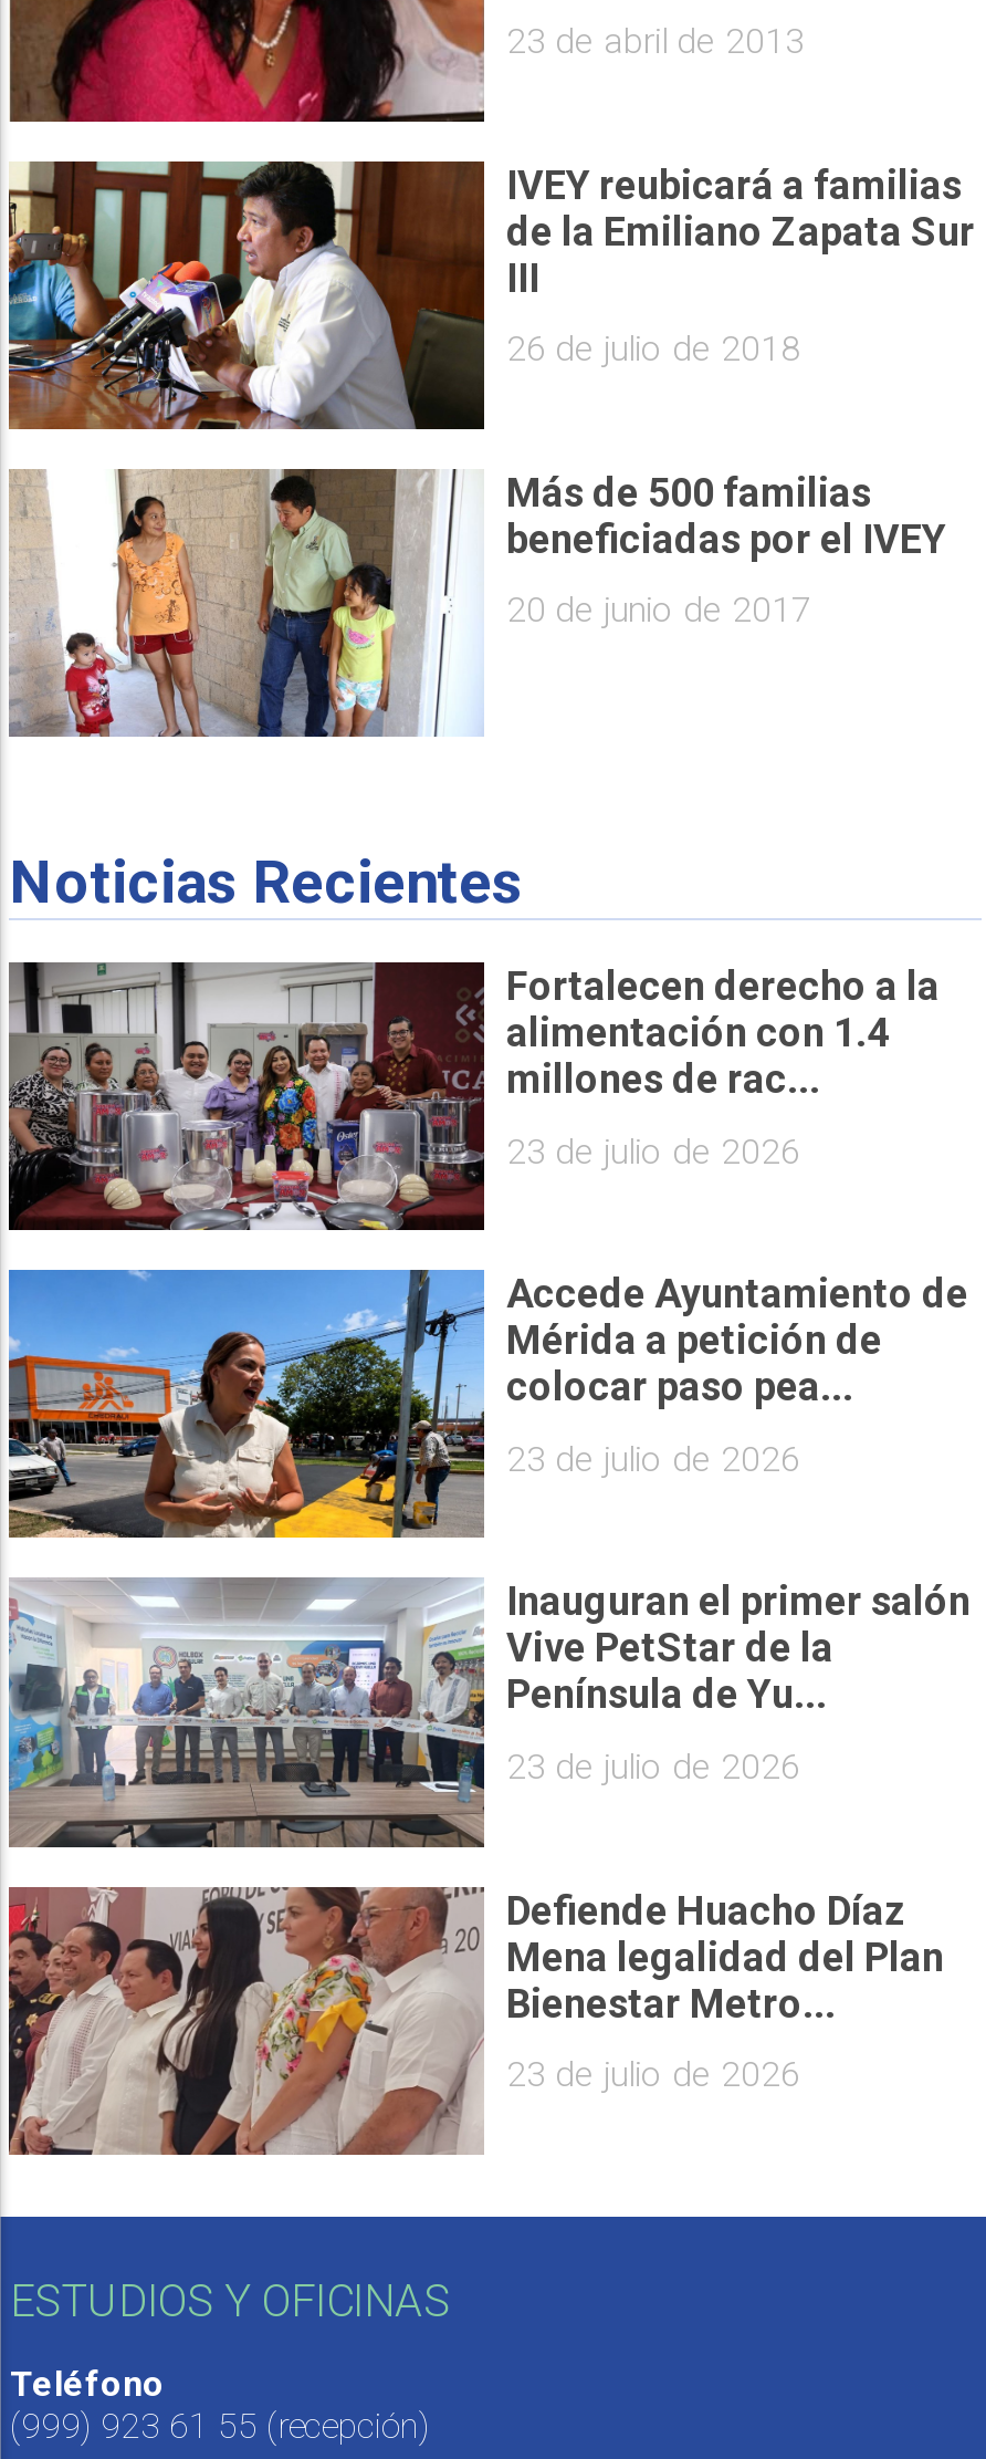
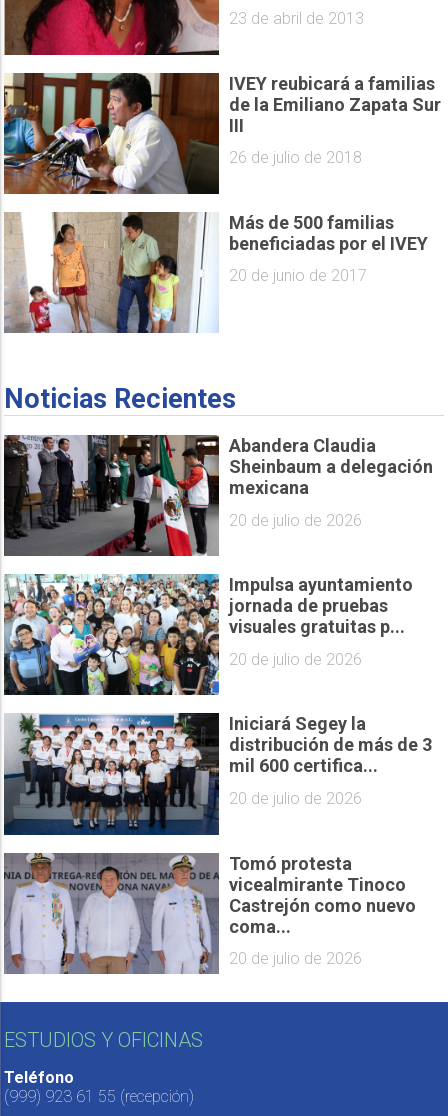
[7,960,940,1232] [image] | Fortalecen derecho a la | alimentación con 1.4 | millones de rac... -> [3,434,433,557] [image] | Abandera Claudia | Sheinbaum a delegación | mexicana
[506,1130,800,1172] 23 de julio de 2026 -> [229,511,362,530] 20 de julio de 2026
[7,1268,968,1540] [image] | Accede Ayuntamiento de | Mérida a petición de | colocar paso pea... -> [3,573,413,696] [image] | Impulsa ayuntamiento | jornada de pruebas | visuales gratuitas p...
[506,1438,800,1480] 23 de julio de 2026 -> [229,650,362,669] 20 de julio de 2026
[7,1577,971,1850] [image] | Inauguran el primer salón | Vive PetStar de la | Península de Yu... -> [3,712,432,836] [image] | Iniciará Segey la | distribución de más de 3 | mil 600 certifica...
[506,1745,800,1787] 23 de julio de 2026 -> [229,789,362,808] 20 de julio de 2026
[7,1886,944,2157] [image] | Defiende Huacho Díaz | Mena legalidad del Plan | Bienestar Metro... -> [3,852,416,975] [image] | Tomó protesta | vicealmirante Tinoco | Castrejón como nuevo | coma...
[506,2053,800,2095] 23 de julio de 2026 -> [229,949,362,968] 20 de julio de 2026

